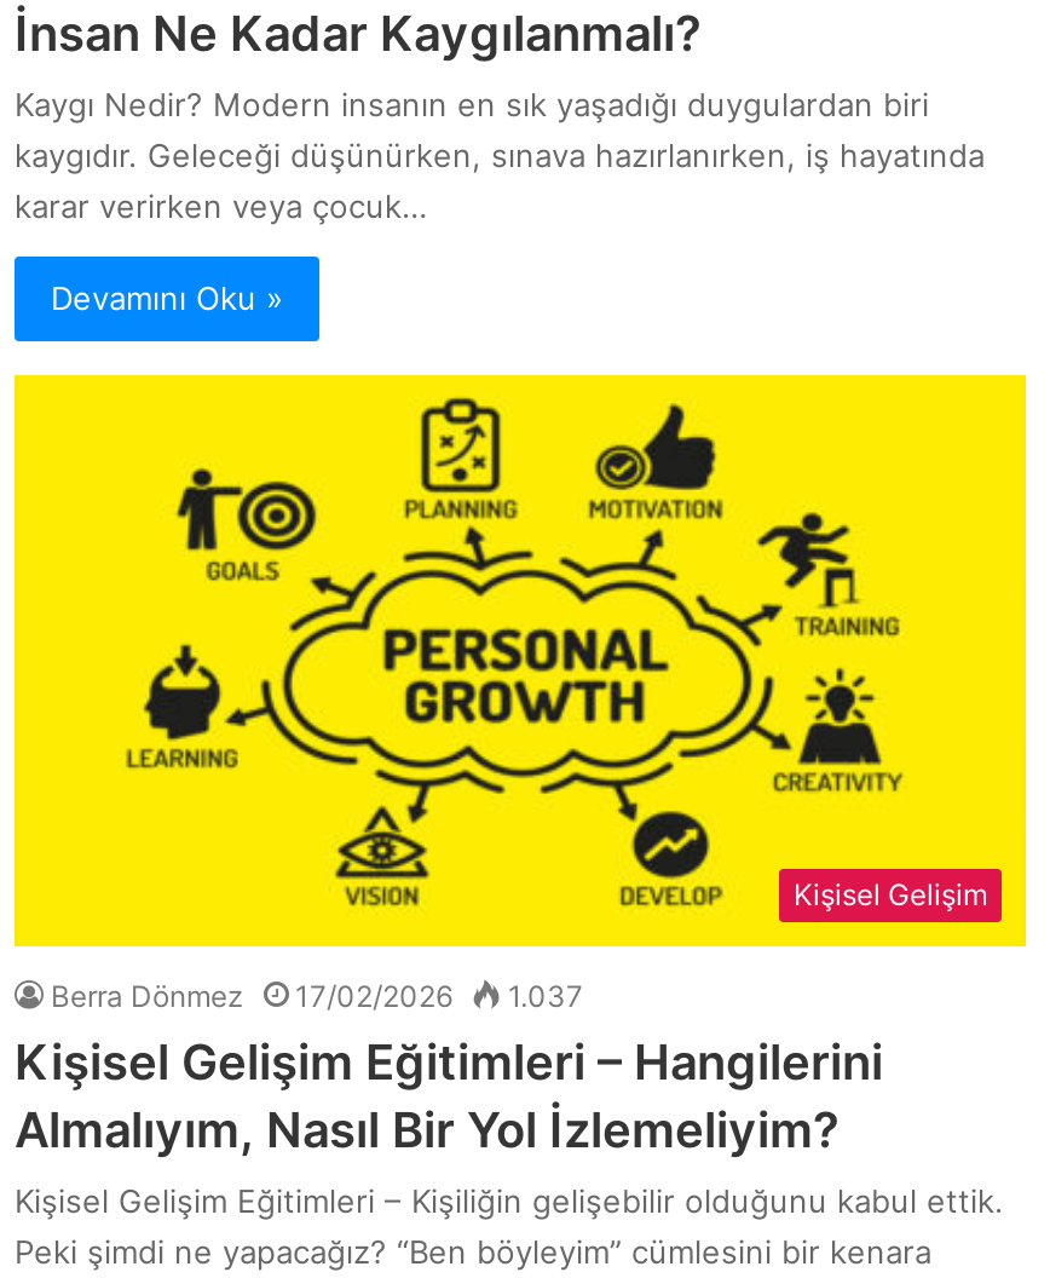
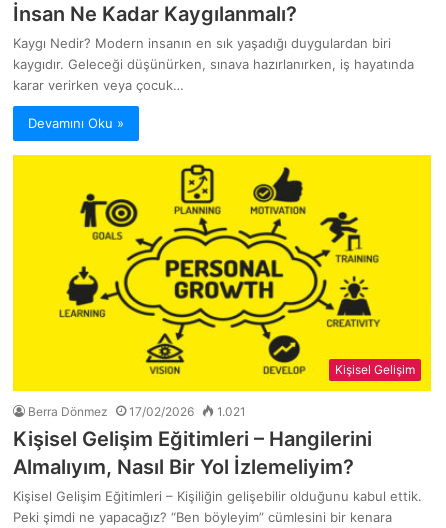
[51,978,583,1014] Berra Dönmez 17/02/2026 1.037 -> [28,404,246,419] Berra Dönmez 17/02/2026 1.021

